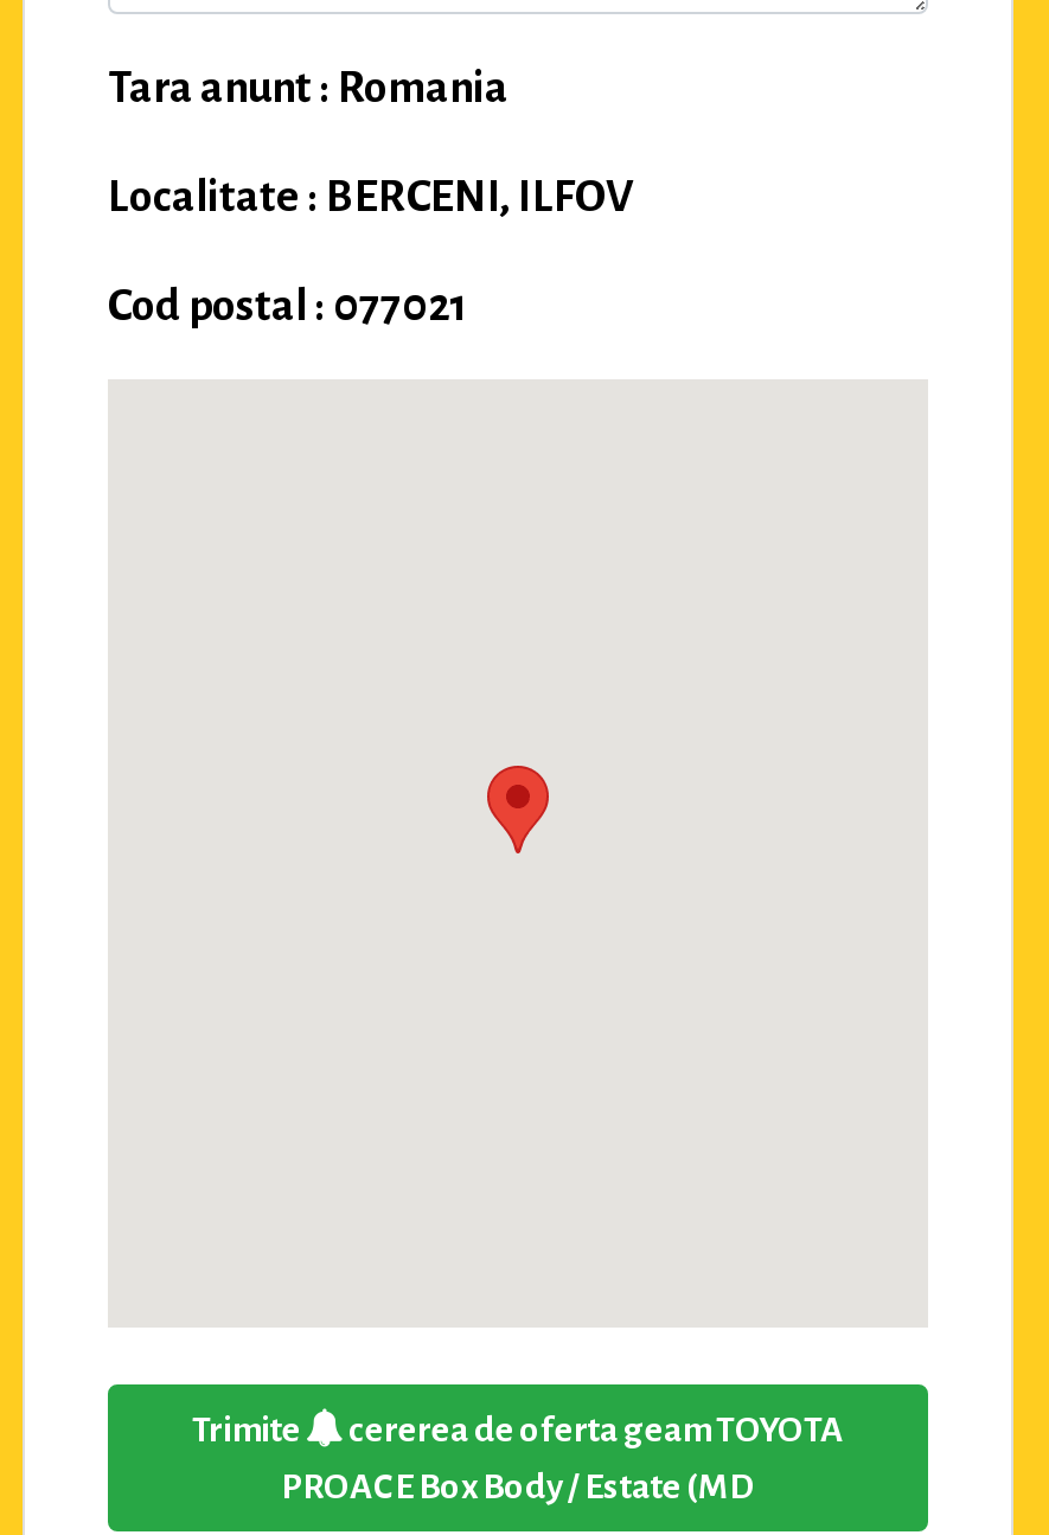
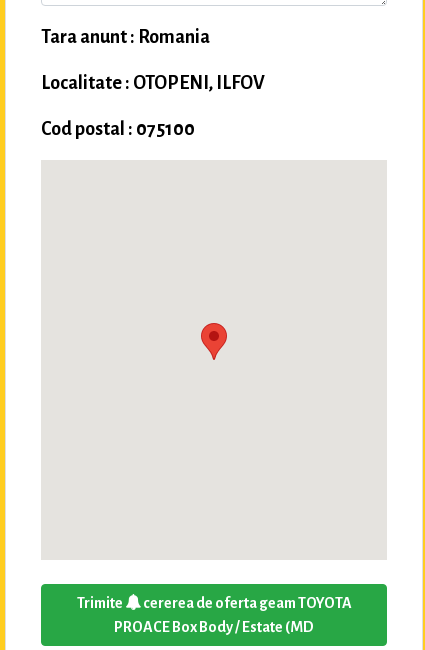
[108,173,634,220] Localitate : BERCENI, ILFOV -> [41,73,265,93] Localitate : OTOPENI, ILFOV
[108,282,468,329] Cod postal : 077021 -> [41,119,195,139] Cod postal : 075100

